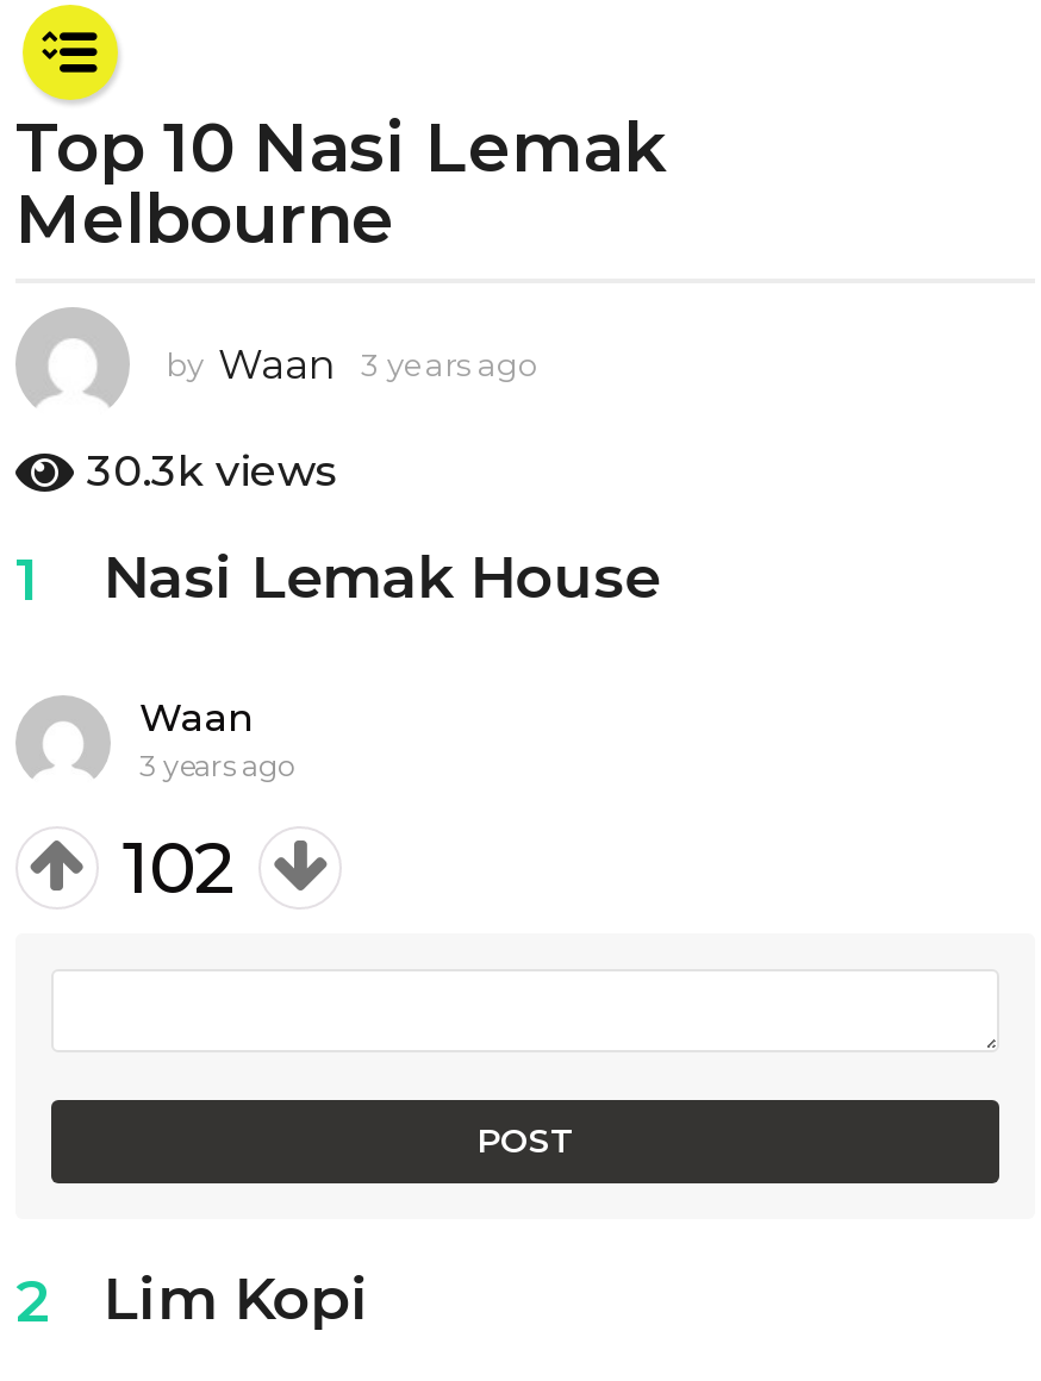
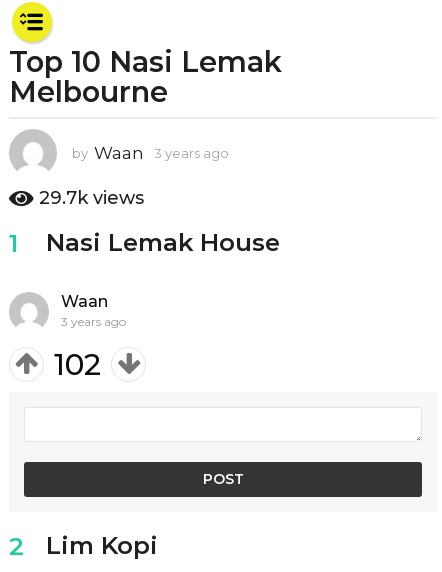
[87,445,337,497] 30.3k views -> [39,187,144,209] 29.7k views

